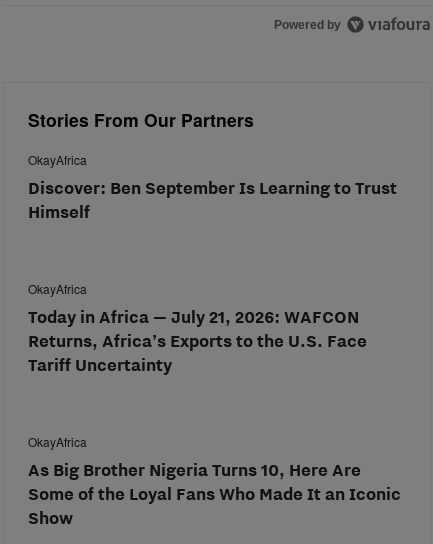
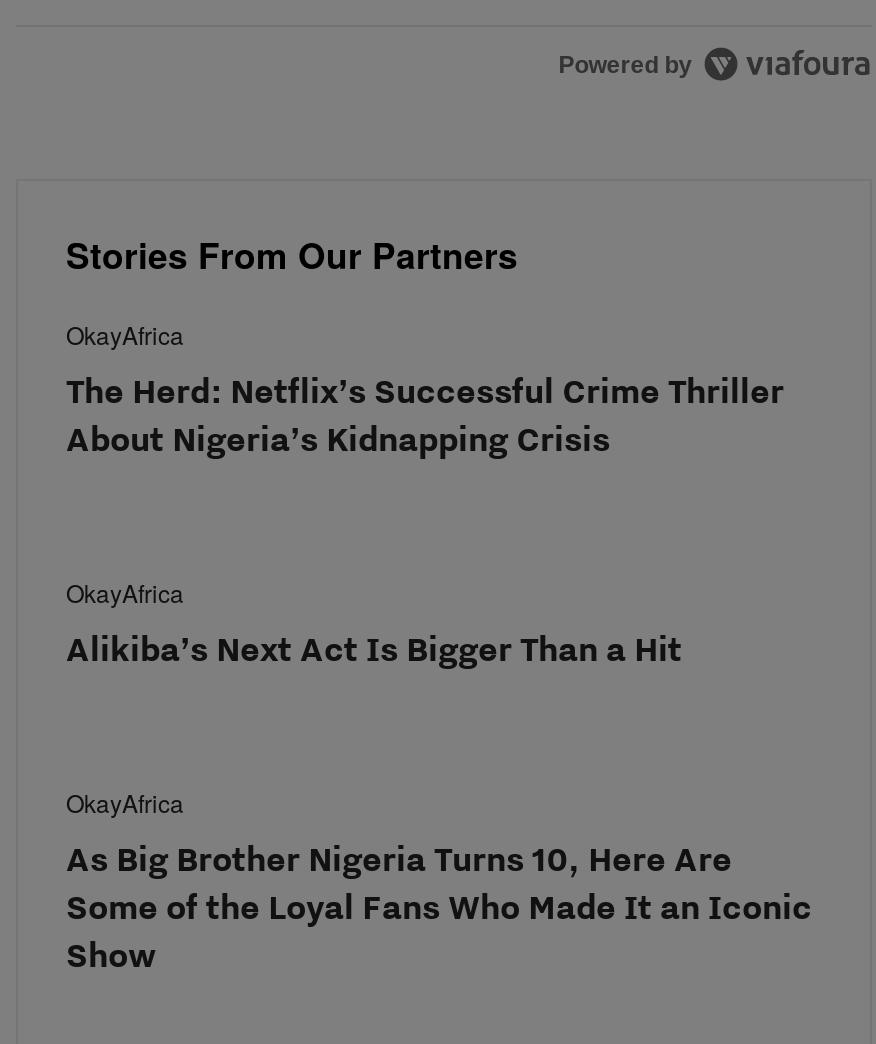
[28,177,397,222] Discover: Ben September Is Learning to Trust | Himself -> [66,369,784,459] The Herd: Netflix’s Successful Crime Thriller | About Nigeria’s Kidnapping Crisis
[28,306,367,375] Today in Africa — July 21, 2026: WAFCON | Returns, Africa’s Exports to the U.S. Face | Tariff Uncertainty -> [66,627,682,669] Alikiba’s Next Act Is Bigger Than a Hit

